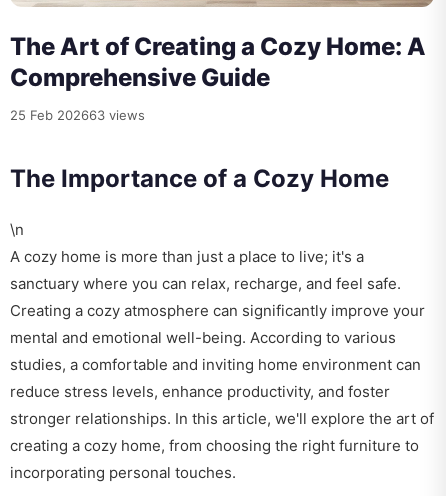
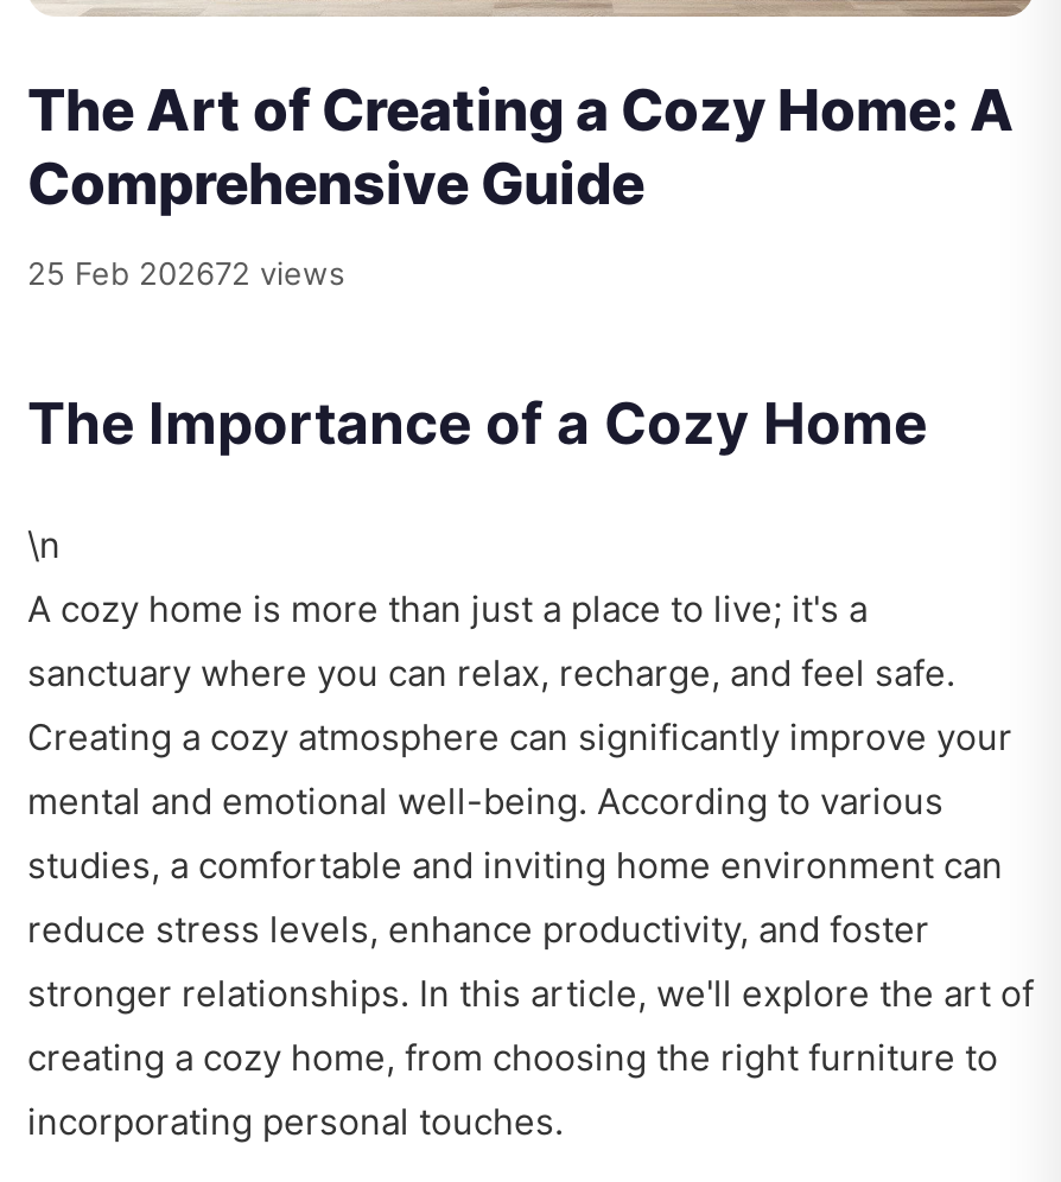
[10,107,145,123] 25 Feb 202663 views -> [27,255,345,293] 25 Feb 202672 views

